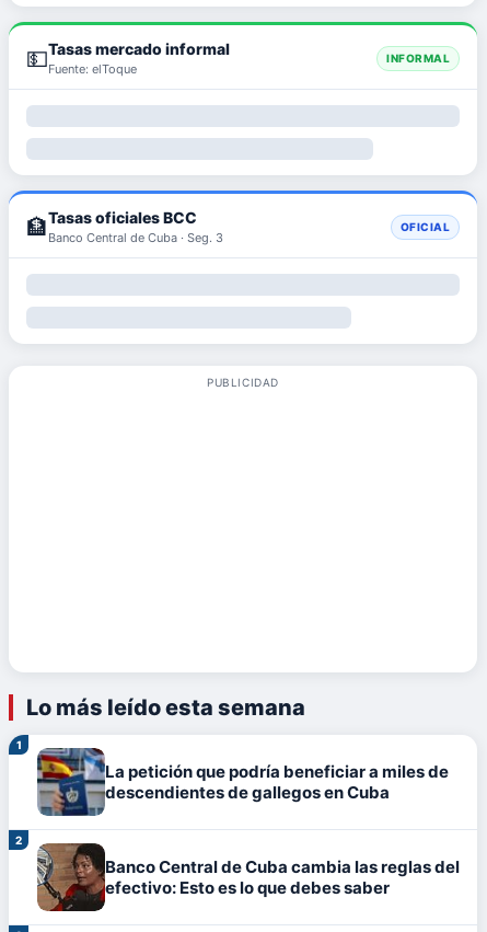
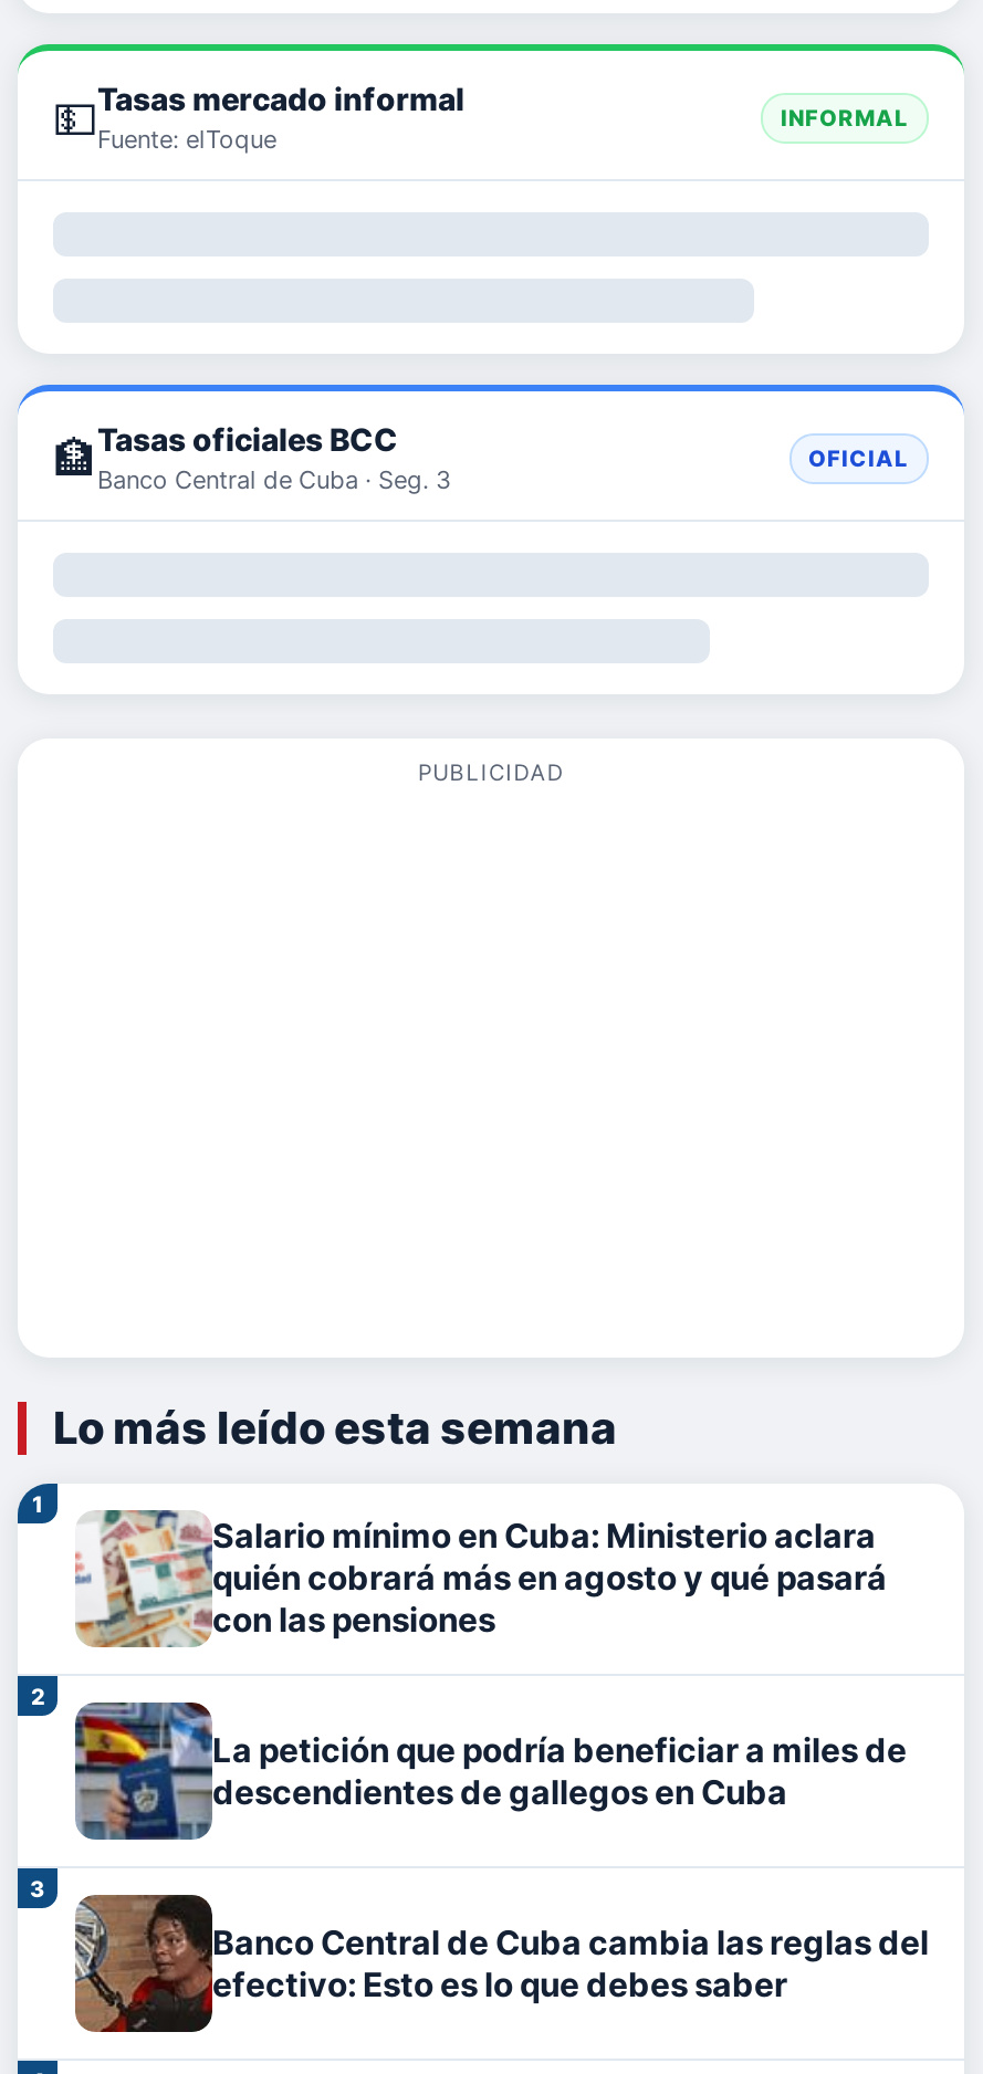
none -> [75,1510,887,1649] [image] | Salario mínimo en Cuba: Ministerio aclara | quién cobrará más en agosto y qué pasará | con las pensiones

